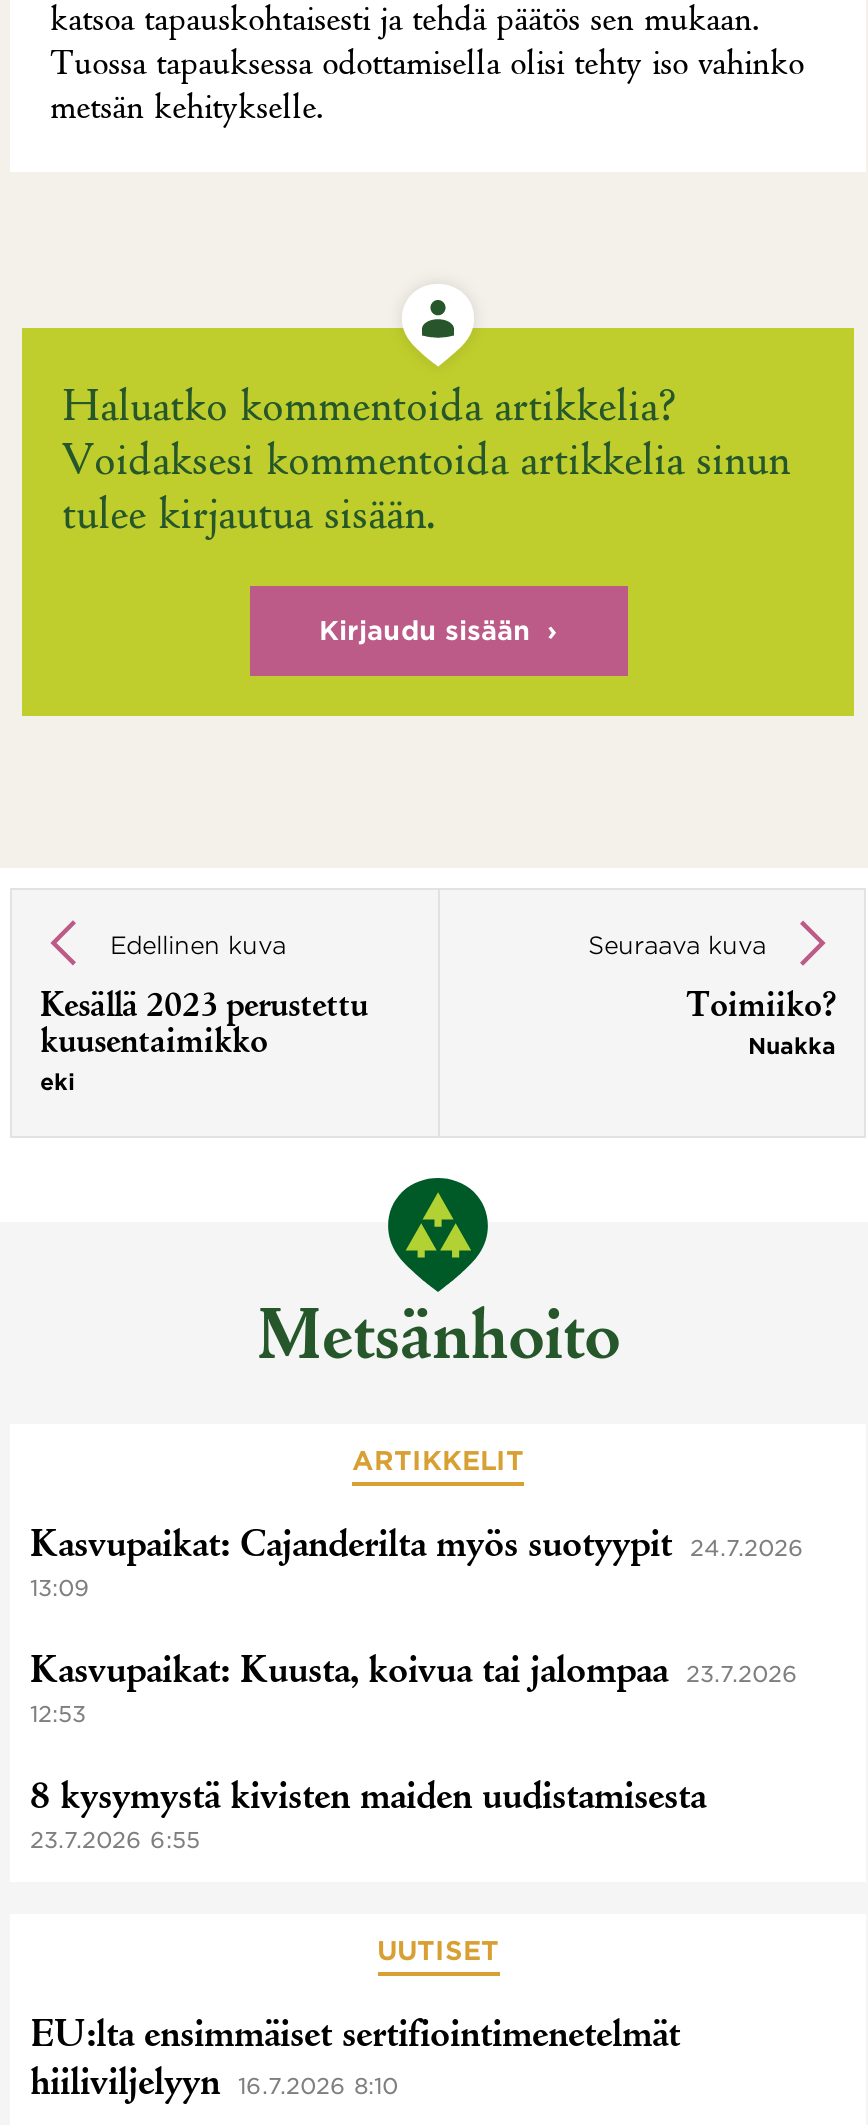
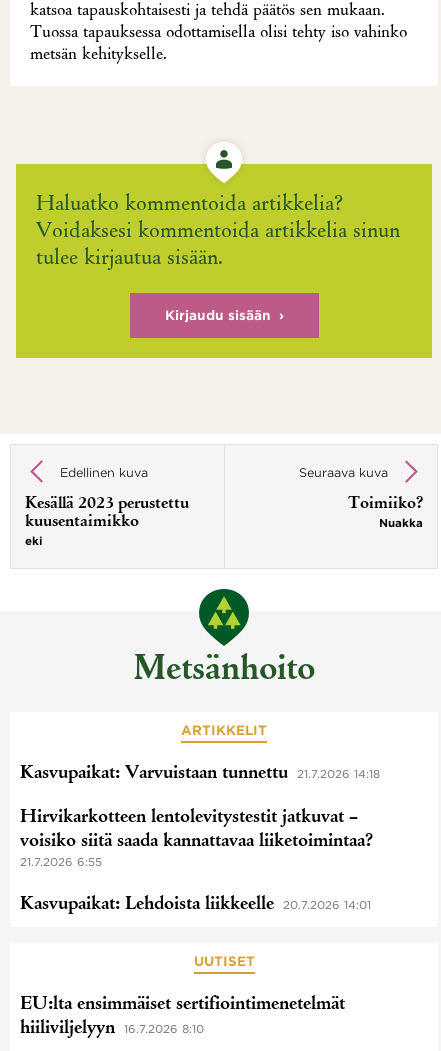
[30,1528,804,1602] Kasvupaikat: Cajanderilta myös suotyypit | 24.7.2026 | 13:09 -> [20,764,380,784] Kasvupaikat: Varvuistaan tunnettu | 21.7.2026 14:18
[30,1654,798,1728] Kasvupaikat: Kuusta, koivua tai jalompaa | 23.7.2026 | 12:53 -> [20,808,373,869] Hirvikarkotteen lentolevitystestit jatkuvat – | voisiko siitä saada kannattavaa liiketoimintaa? | 21.7.2026 6:55
[30,1780,706,1854] 8 kysymystä kivisten maiden uudistamisesta | 23.7.2026 6:55 -> [20,895,371,915] Kasvupaikat: Lehdoista liikkeelle | 20.7.2026 14:01

